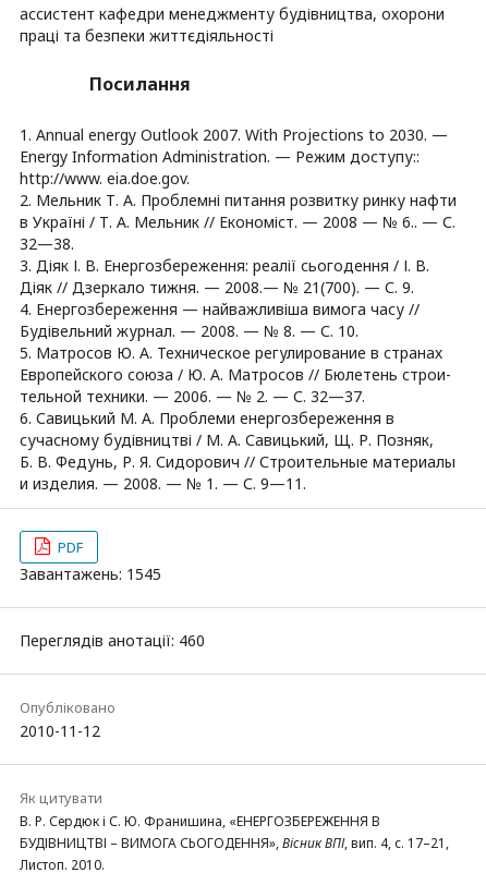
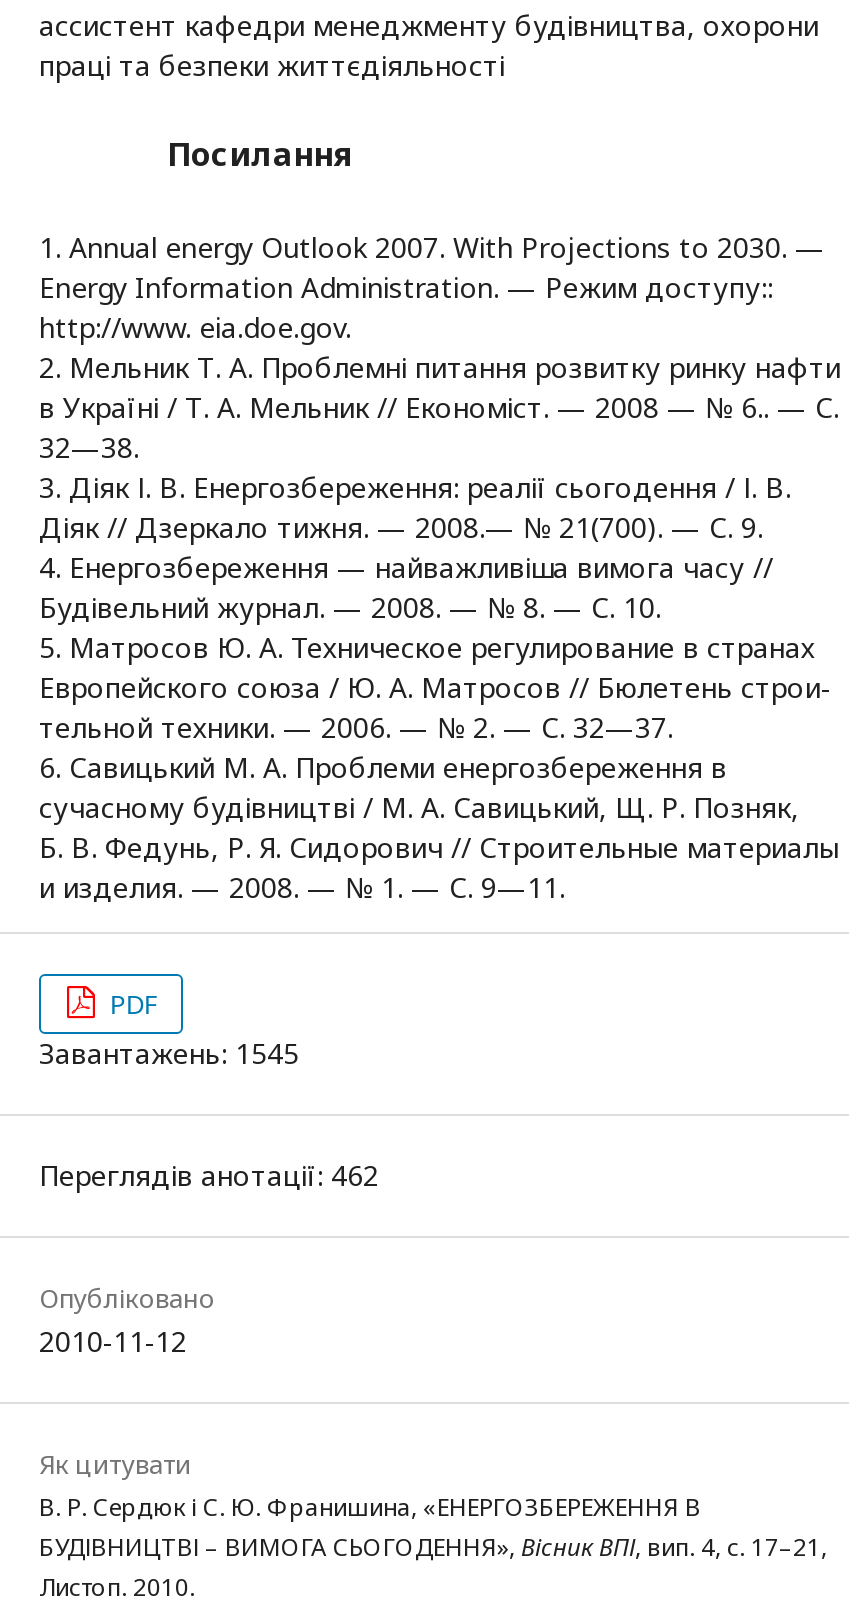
[20,630,205,651] Переглядів анотації: 460 -> [39,1156,379,1194] Переглядів анотації: 462

